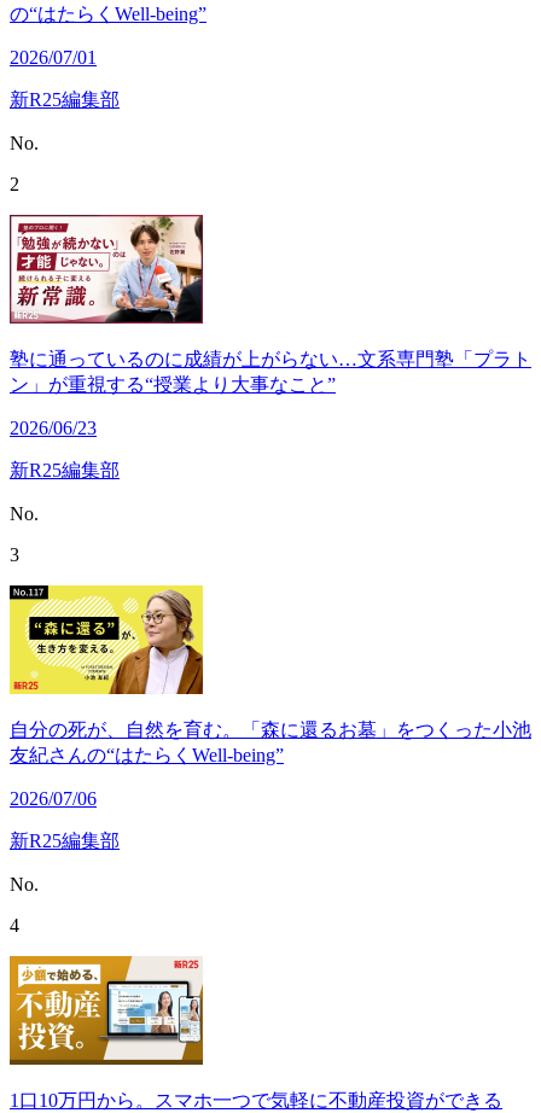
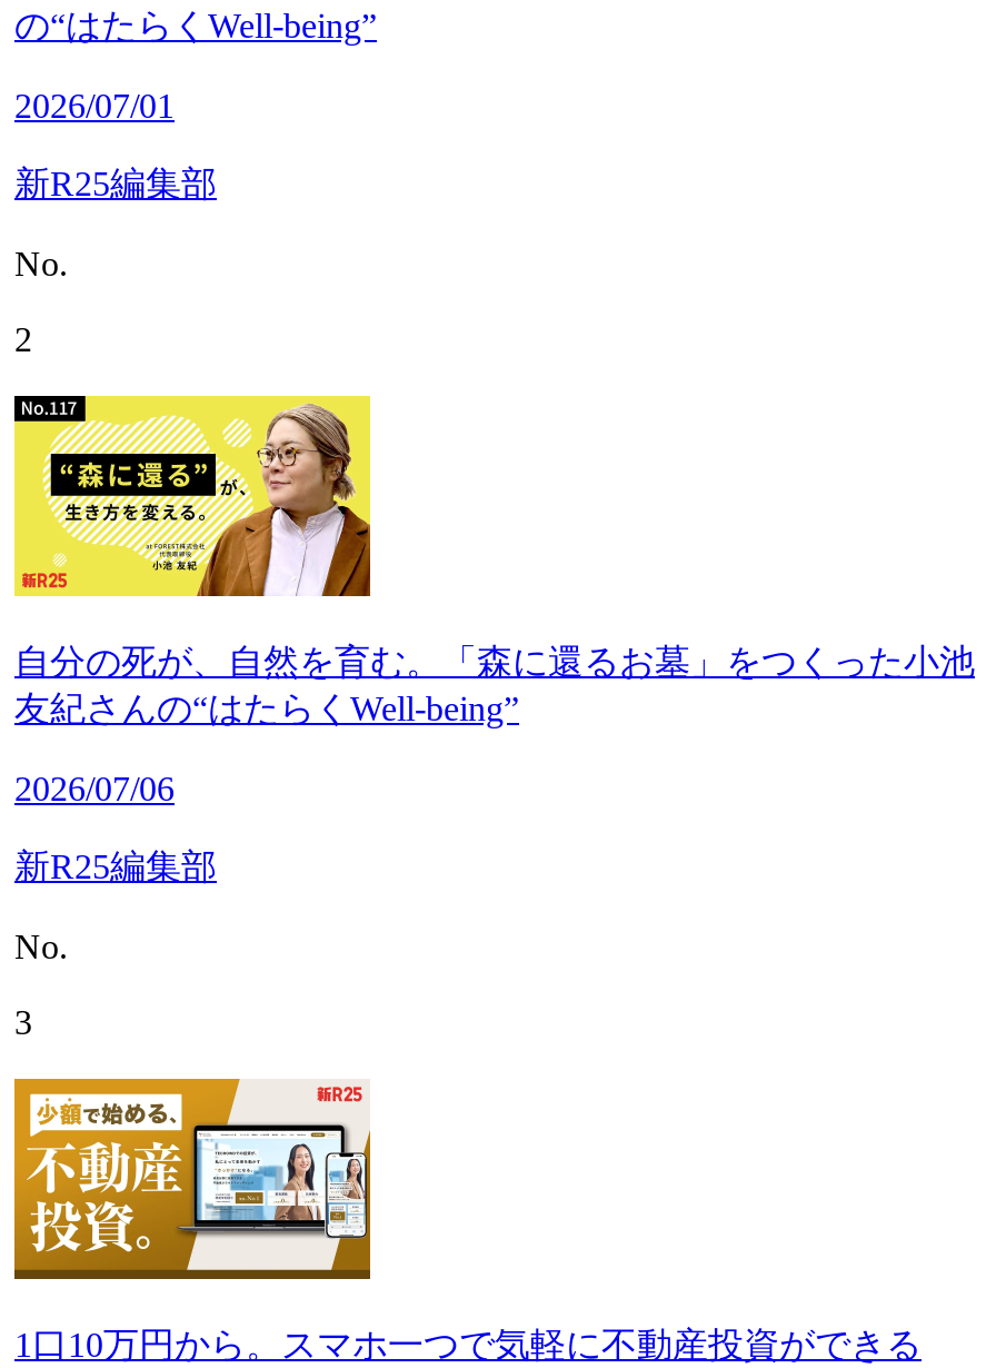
[8,214,531,564] [image] | 塾に通っているのに成績が上がらない…文系専門塾「プラト | ン」が重視する“授業より大事なこと” | 2026/06/23 | 新R25編集部 | No. | 3 -> none
[10,915,19,935] 4 -> [14,1002,32,1040] 3

